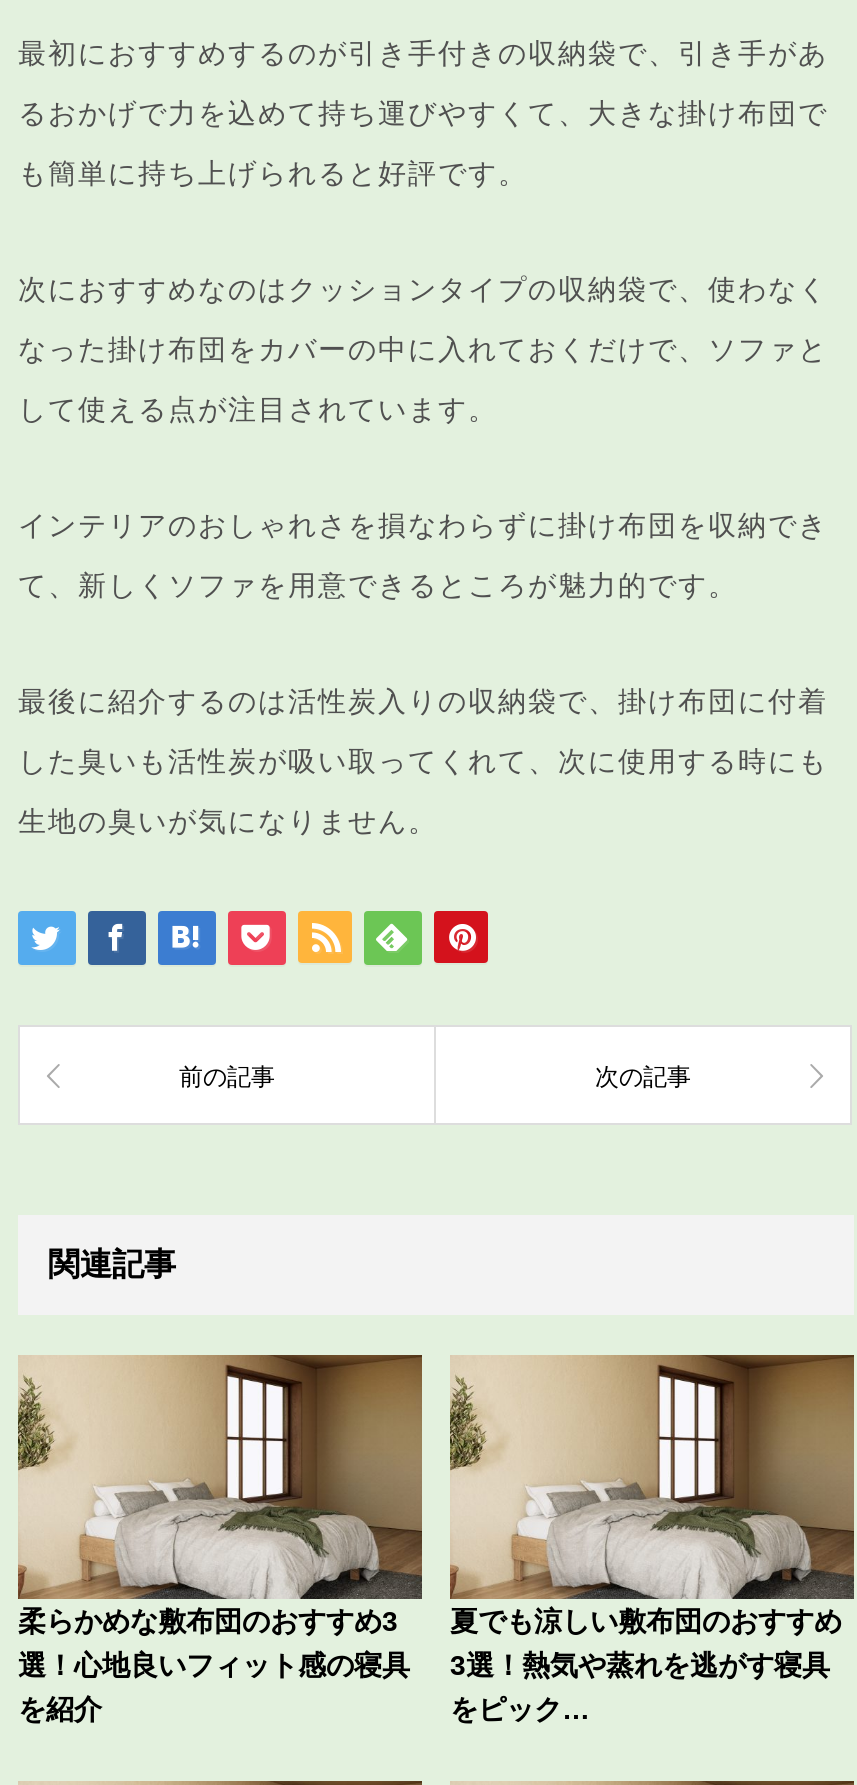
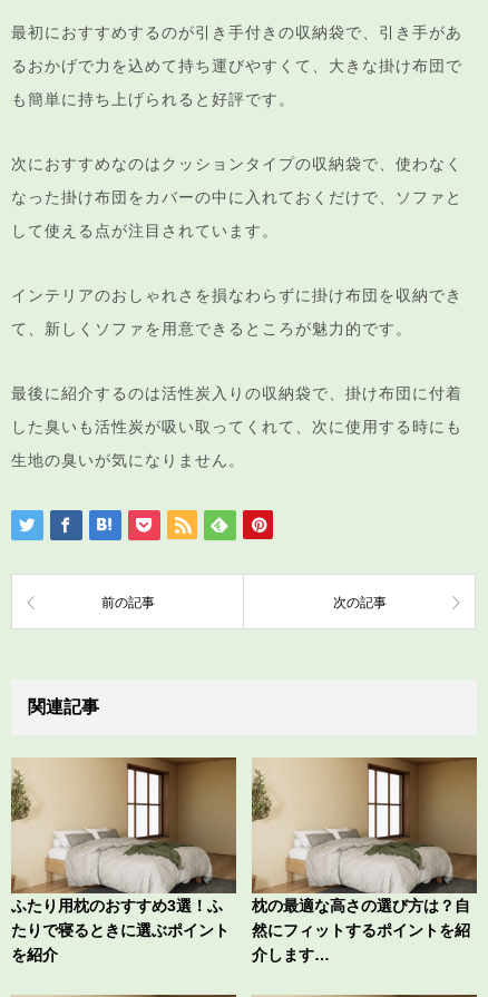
[18,1605,410,1681] 柔らかめな敷布団のおすすめ3 | 選！心地良いフィット感の寝具 -> [11,897,230,939] ふたり用枕のおすすめ3選！ふ | たりで寝るときに選ぶポイント
[450,1605,842,1725] 夏でも涼しい敷布団のおすすめ | 3選！熱気や蒸れを逃がす寝具 | をピック… -> [252,897,470,964] 枕の最適な高さの選び方は？自 | 然にフィットするポイントを紹 | 介します…

